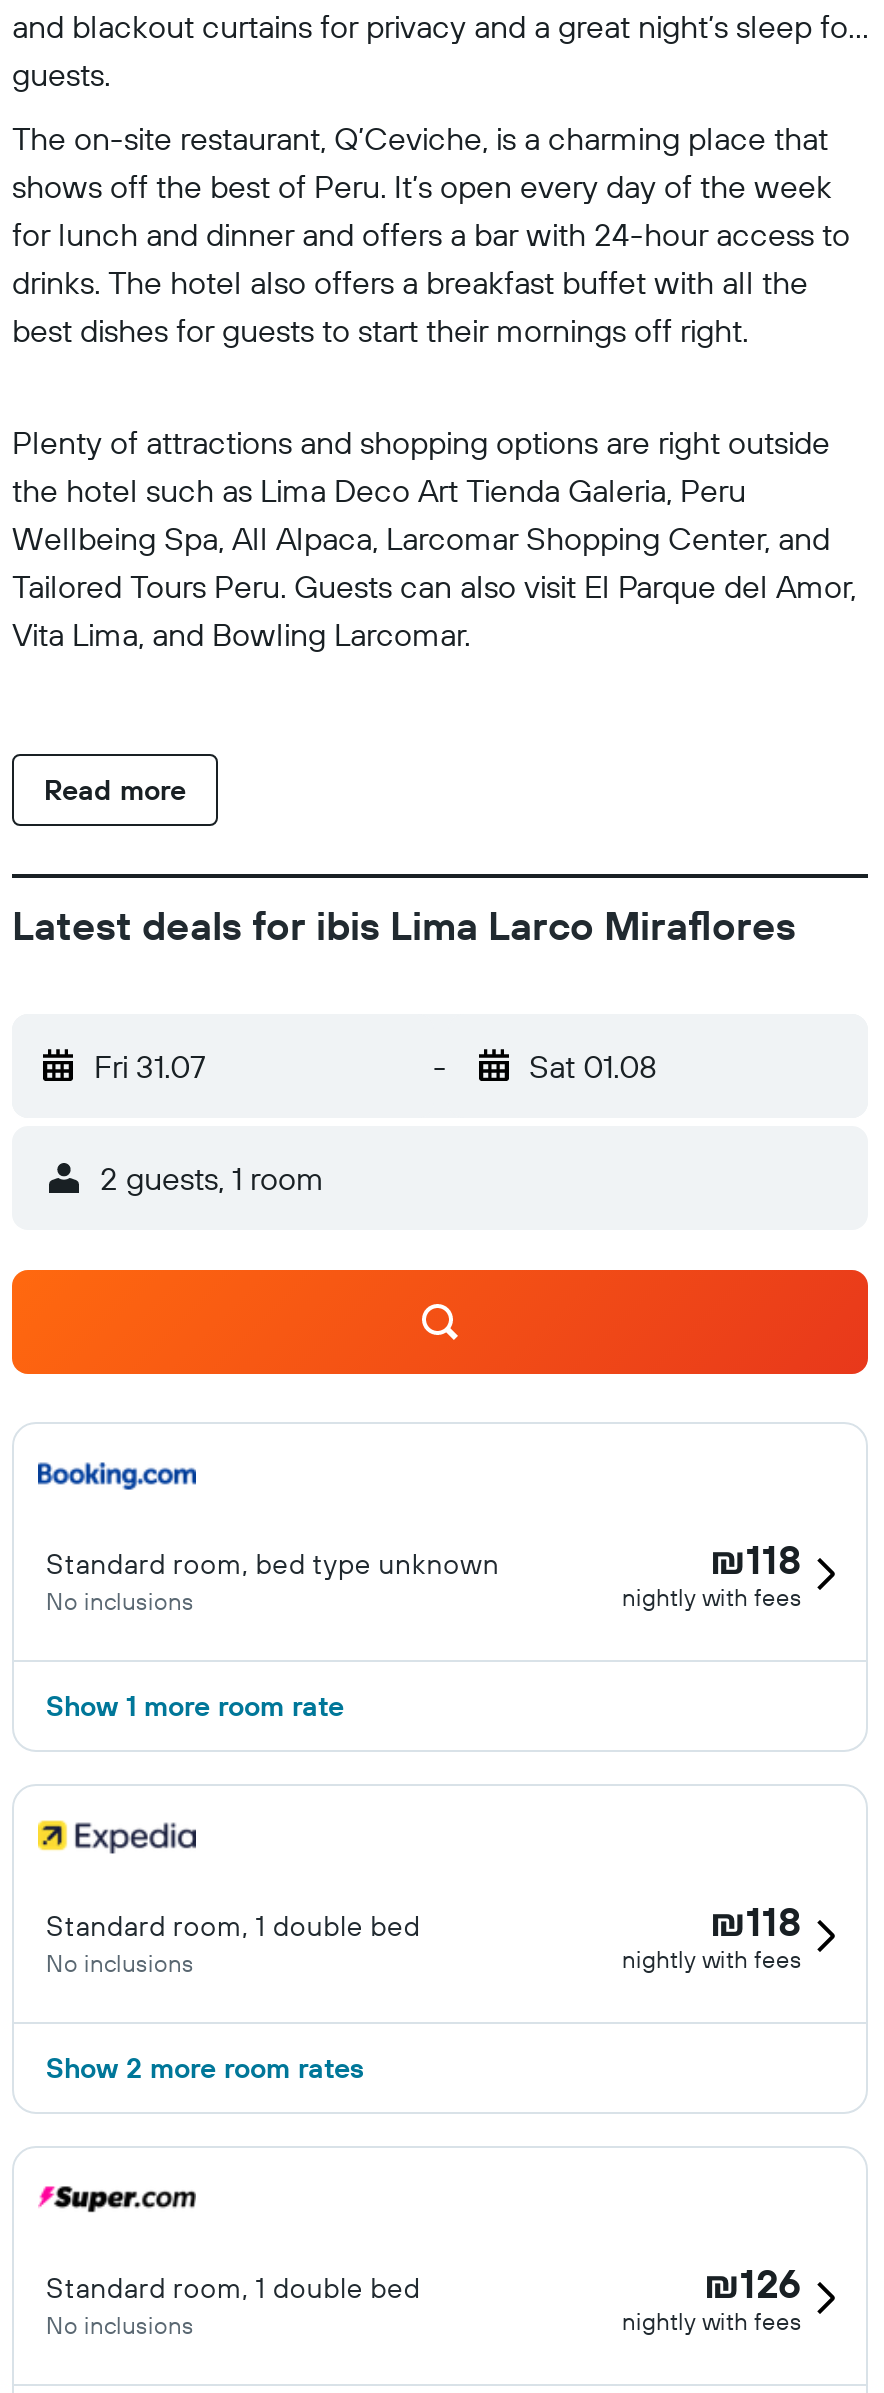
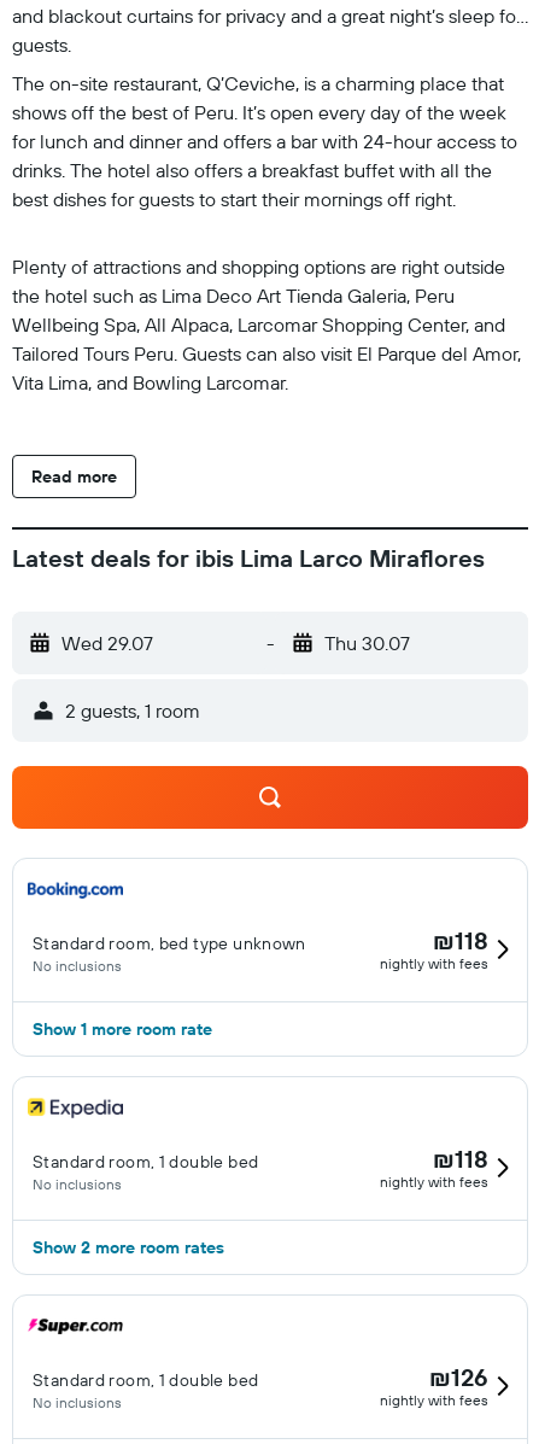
[94,1046,206,1086] Fri 31.07 -> [61,631,153,655] Wed 29.07
[529,1046,657,1086] Sat 01.08 -> [324,631,409,655] Thu 30.07

